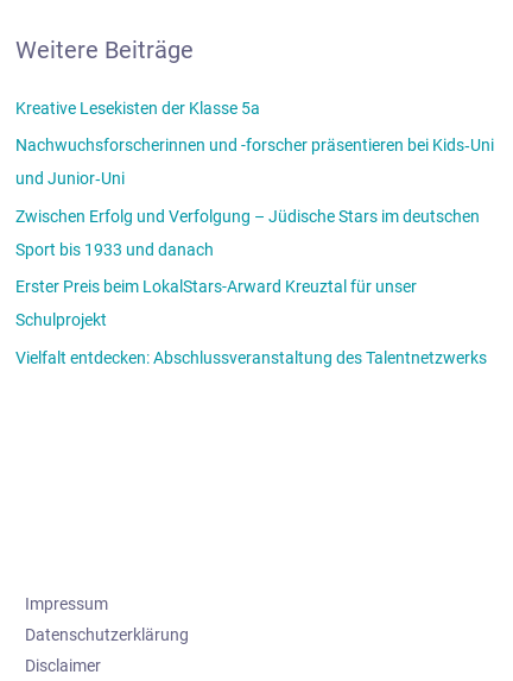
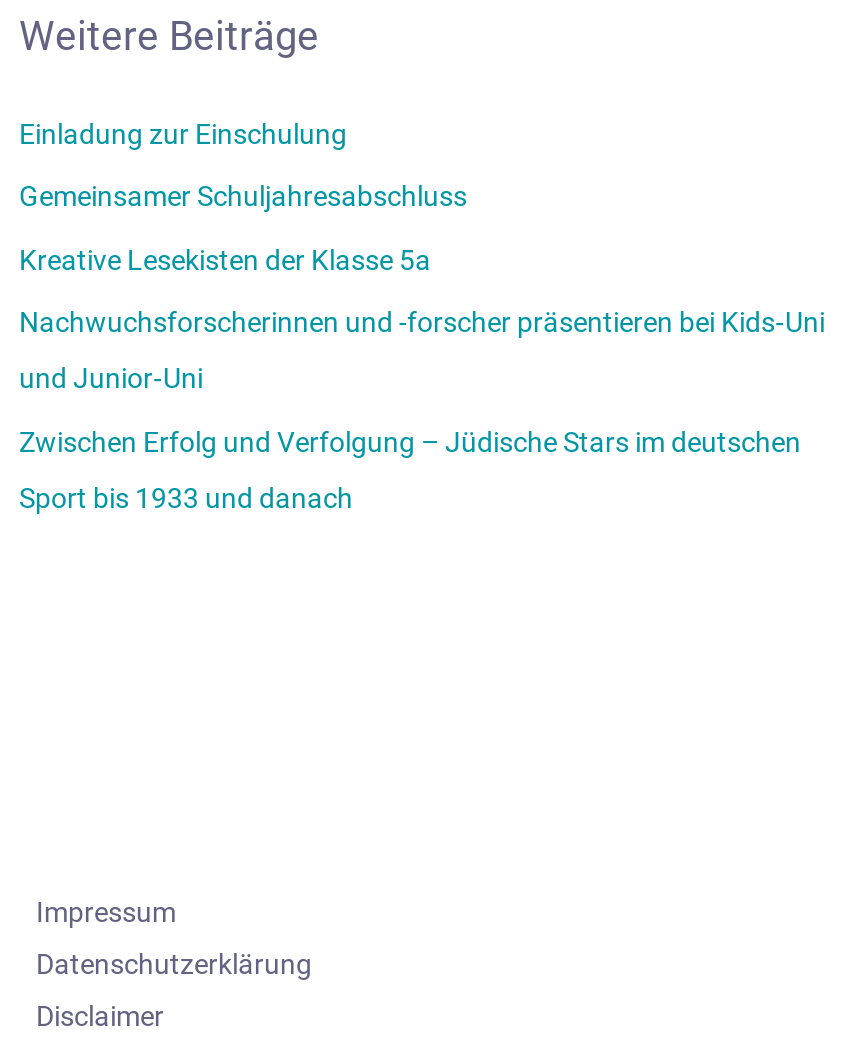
none -> [19,117,467,212] Einladung zur Einschulung | Gemeinsamer Schuljahresabschluss
moved [15,98,493,259] -> [19,243,825,513]: Kreative Lesekisten der Klasse 5a | Nachwuchsforscherinnen und -forscher präsentieren bei Kids‑Uni | und Junior‑Uni | Zwischen Erfolg und Verfolgung – Jüdische Stars im deutschen | Sport bis 1933 und danach
[15,277,486,367] Erster Preis beim LokalStars-Arward Kreuztal für unser | Schulprojekt | Vielfalt entdecken: Abschlussveranstaltung des Talentnetzwerks -> none

